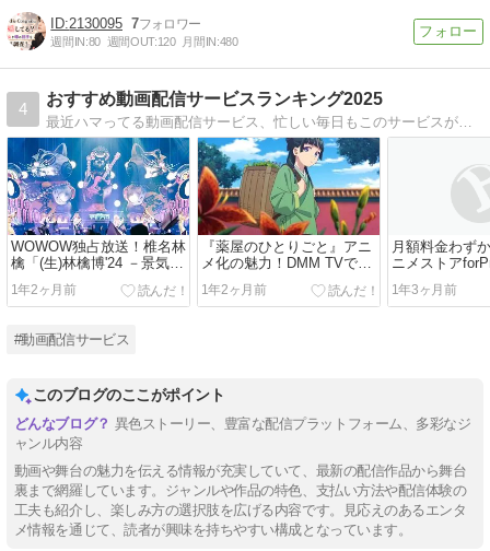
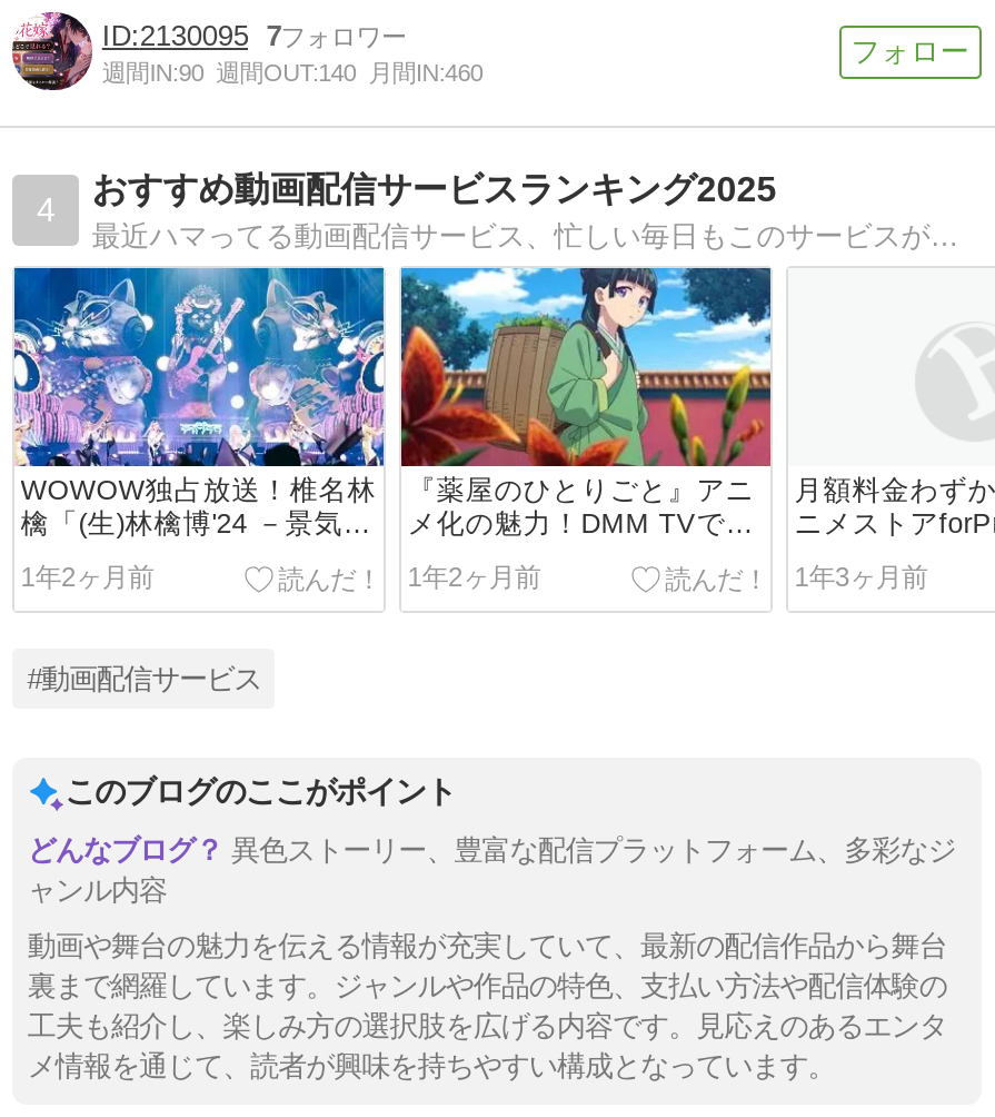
[7,13,238,50] [image] | 週間IN:80 週間OUT:120 月間IN:480 -> [10,12,482,92] [image] | 週間IN:90 週間OUT:140 月間IN:460

